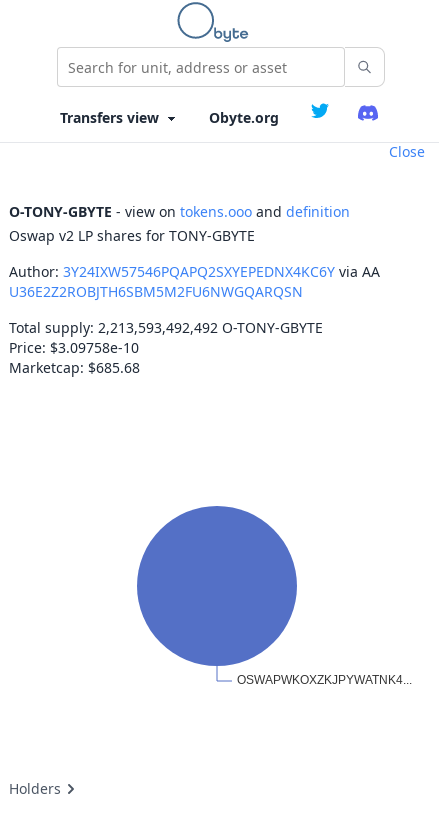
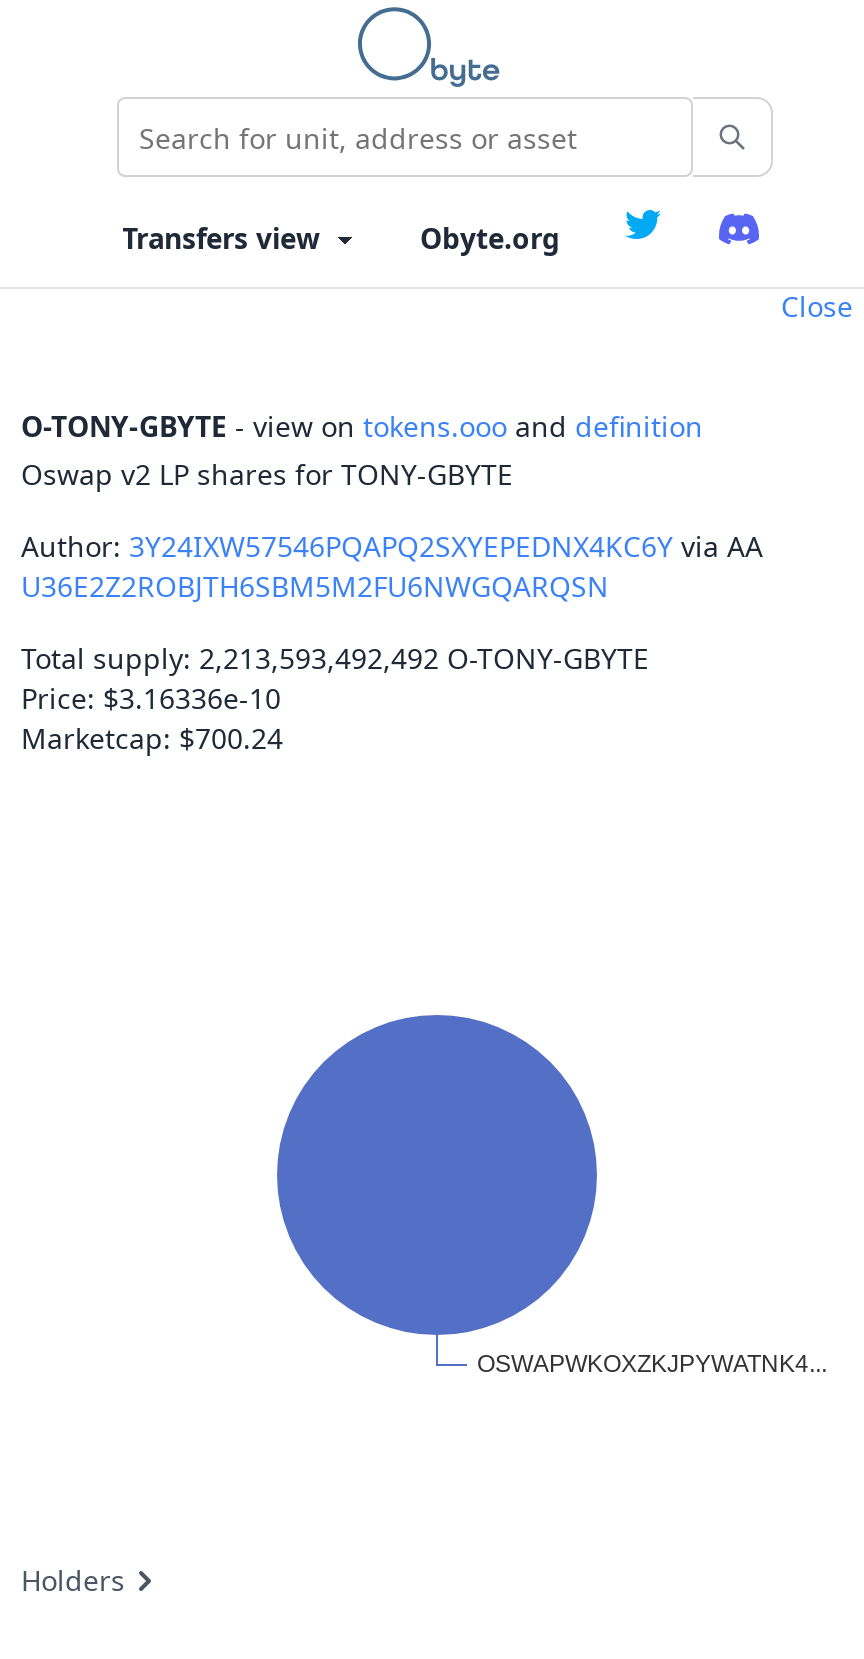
[9,338,139,357] Price: $3.09758e-10 -> [21,679,281,717] Price: $3.16336e-10
[9,358,140,377] Marketcap: $685.68 -> [21,719,283,757] Marketcap: $700.24

